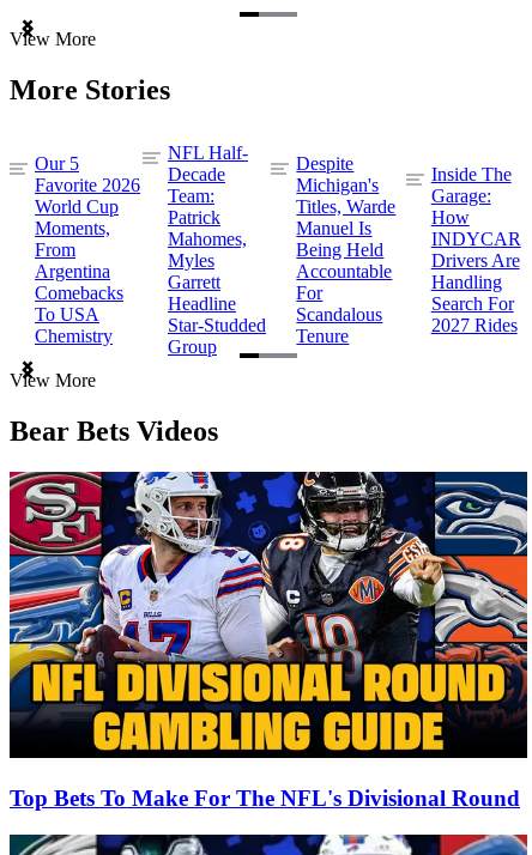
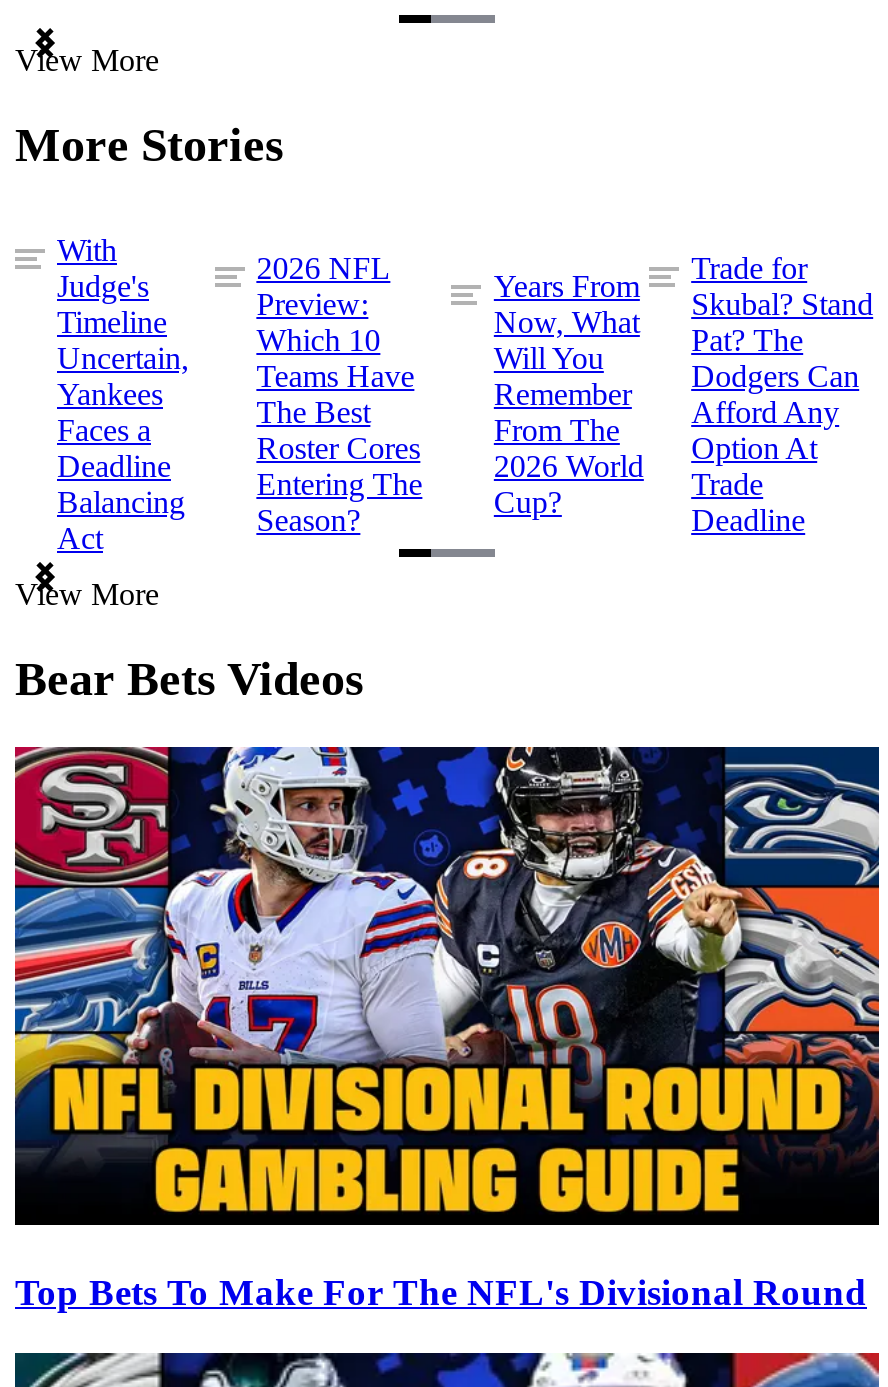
[168,143,266,357] NFL Half- | Decade | Team: | Patrick | Mahomes, | Myles | Garrett | Headline | Star-Studded | Group -> [256,251,422,537] 2026 NFL | Preview: | Which 10 | Teams Have | The Best | Roster Cores | Entering The | Season?
[35,154,140,346] Our 5 | Favorite 2026 | World Cup | Moments, | From | Argentina | Comebacks | To USA | Chemistry -> [57,233,189,555] With | Judge's | Timeline | Uncertain, | Yankees | Faces a | Deadline | Balancing | Act
[296,154,396,346] Despite | Michigan's | Titles, Warde | Manuel Is | Being Held | Accountable | For | Scandalous | Tenure -> [494,269,644,519] Years From | Now, What | Will You | Remember | From The | 2026 World | Cup?
[431,164,521,336] Inside The | Garage: | How | INDYCAR | Drivers Are | Handling | Search For | 2027 Rides -> [691,251,873,537] Trade for | Skubal? Stand | Pat? The | Dodgers Can | Afford Any | Option At | Trade | Deadline

